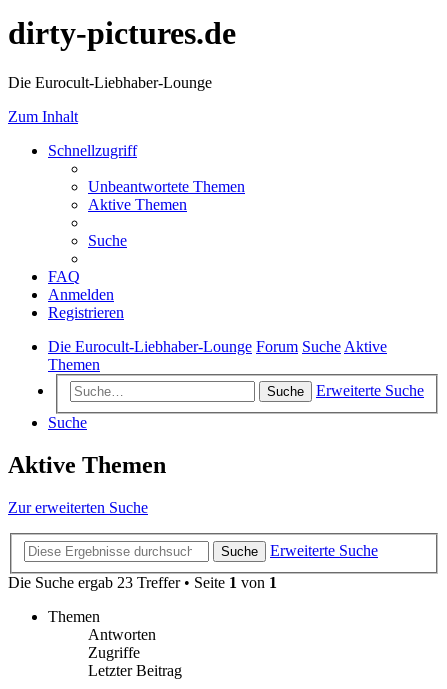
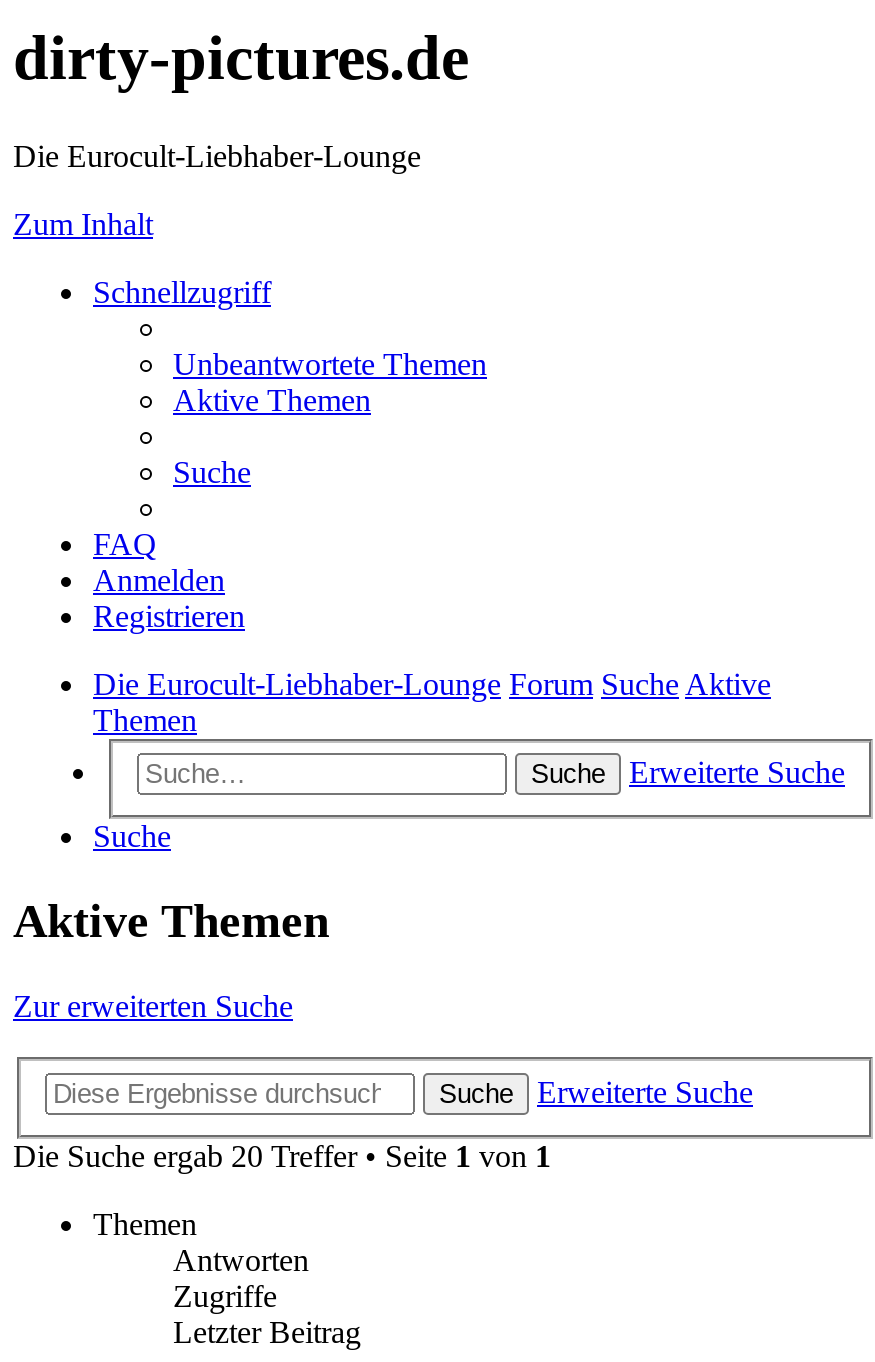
[8,574,277,591] Die Suche ergab 23 Treffer • Seite1von1 -> [13,1139,551,1173] Die Suche ergab 20 Treffer • Seite1von1

